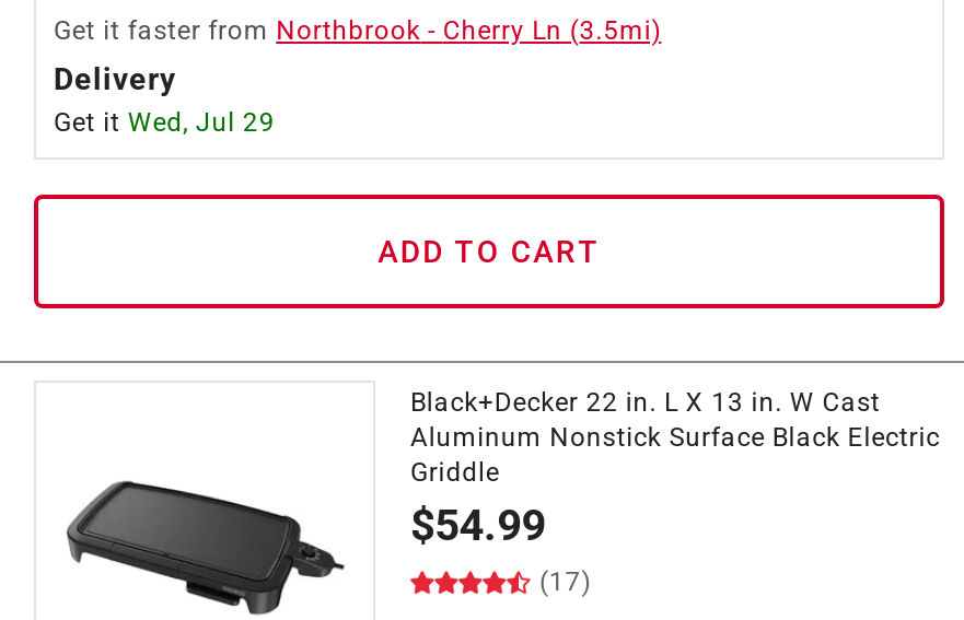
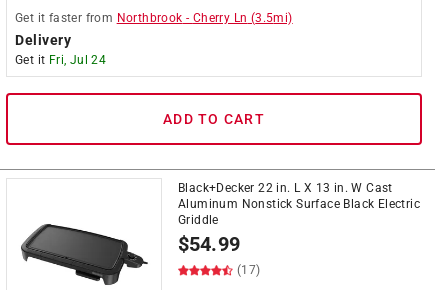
[54,107,275,138] Get it Wed, Jul 29 -> [15,53,106,67] Get it Fri, Jul 24

